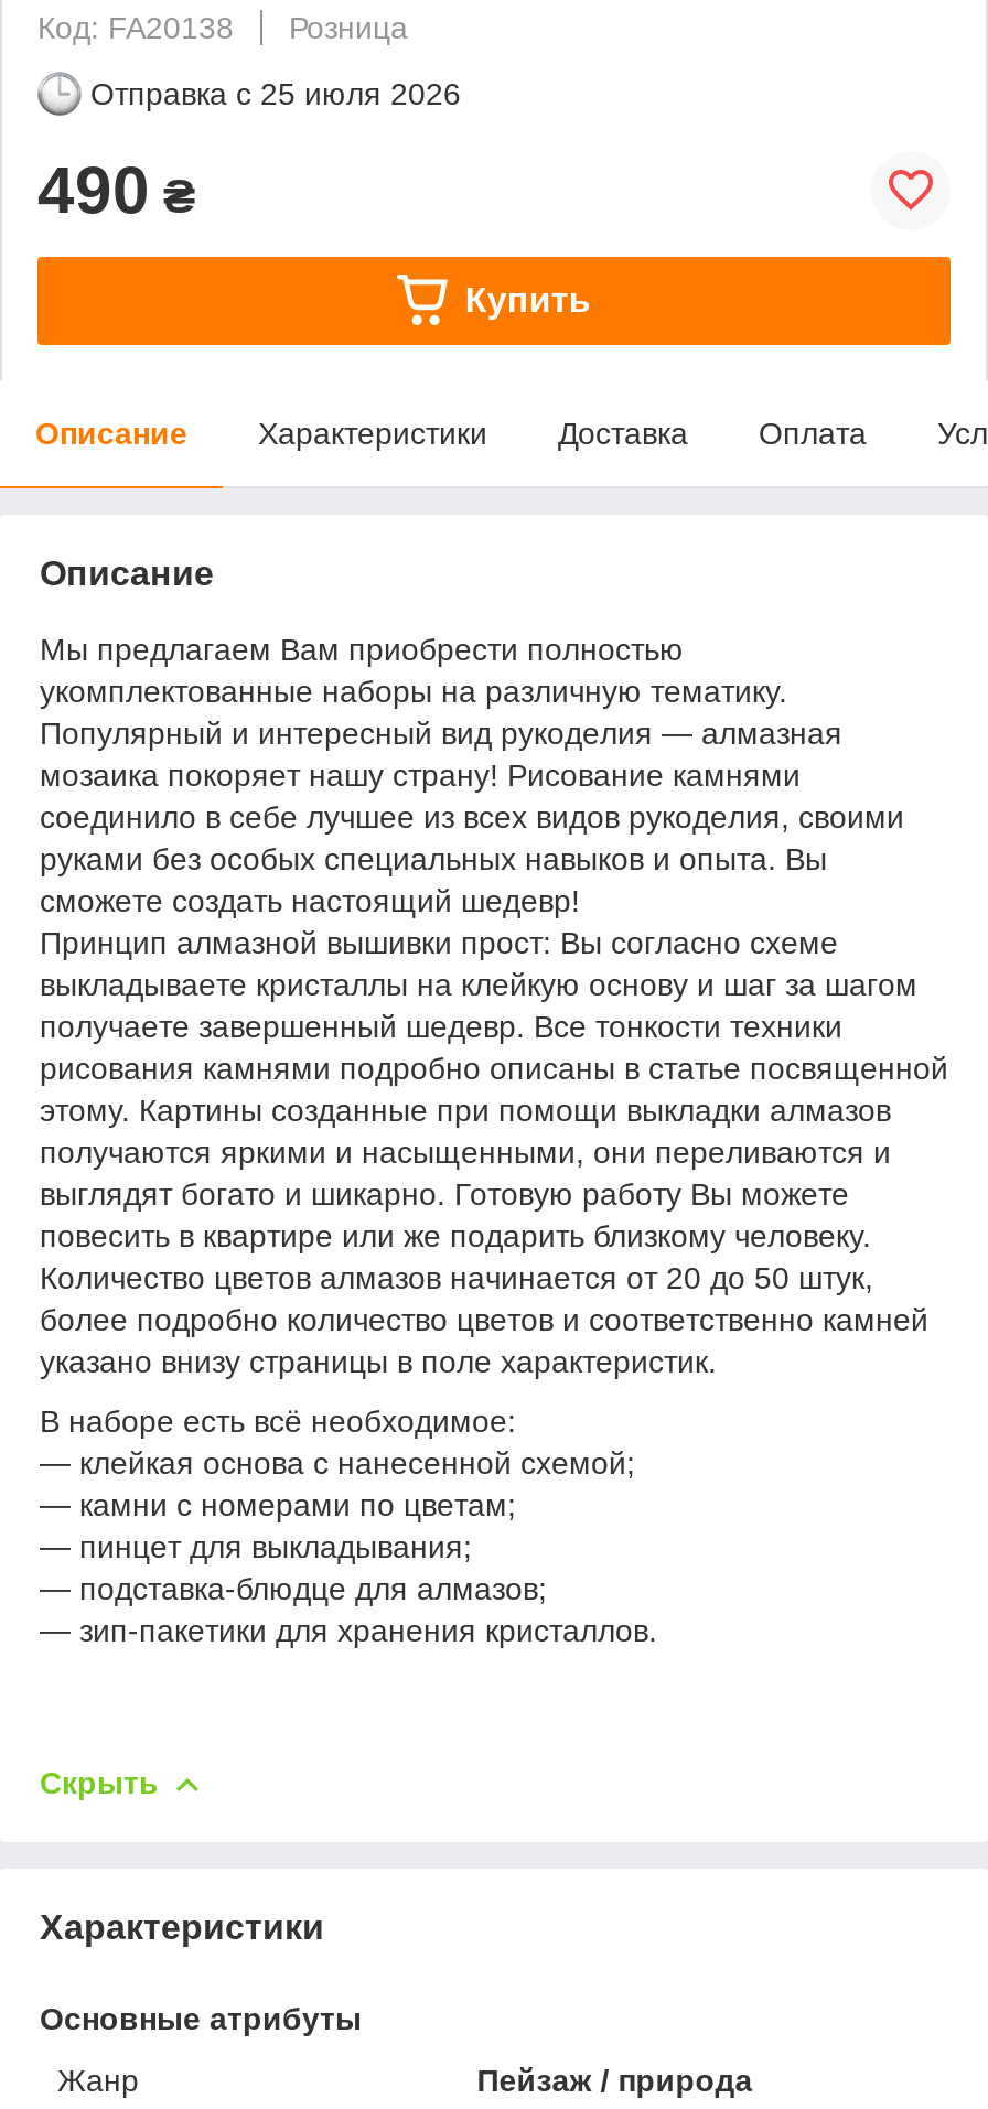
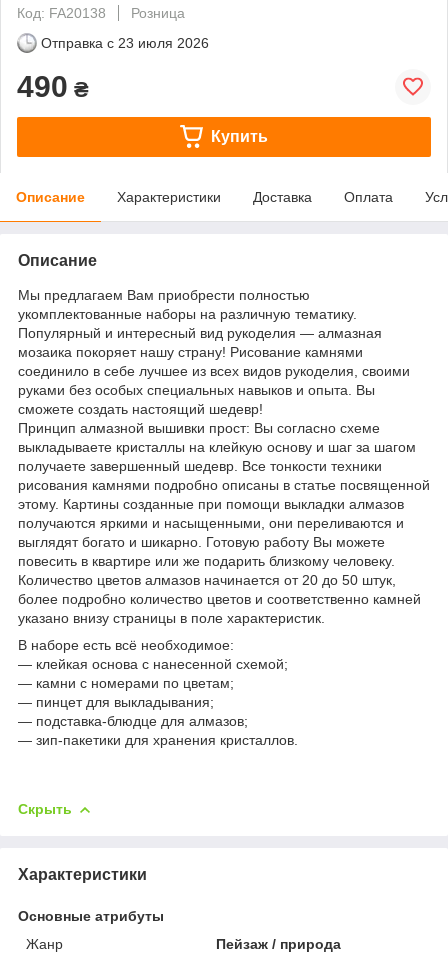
[90,76,461,111] Отправка с 25 июля 2026 -> [41,35,209,51] Отправка с 23 июля 2026

